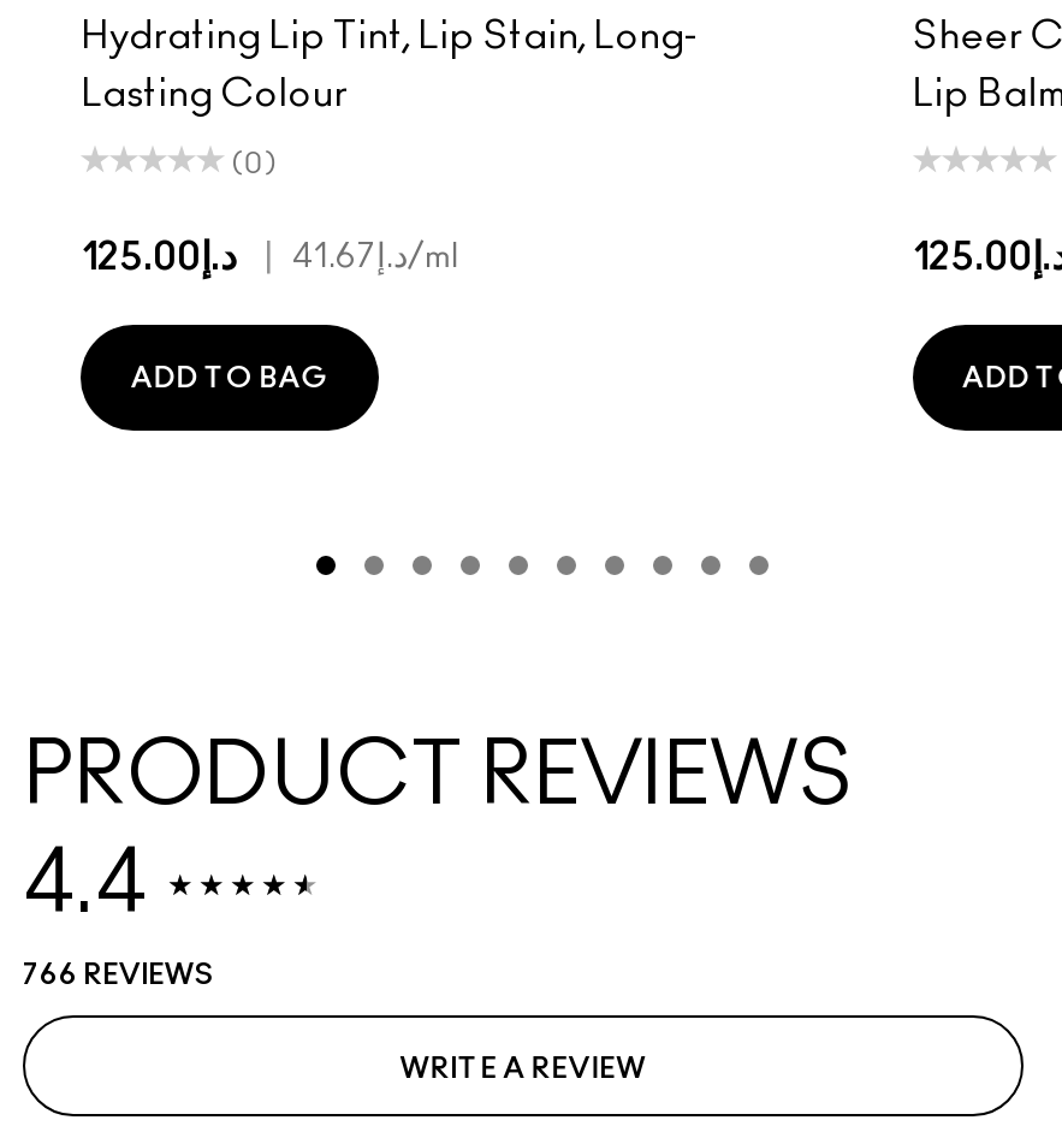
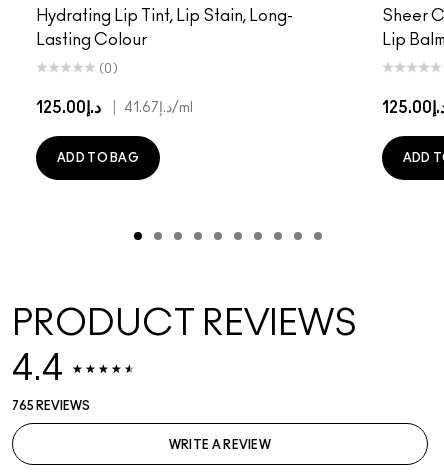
[23,959,213,988] 766 REVIEWS -> [12,400,90,412] 765 REVIEWS

